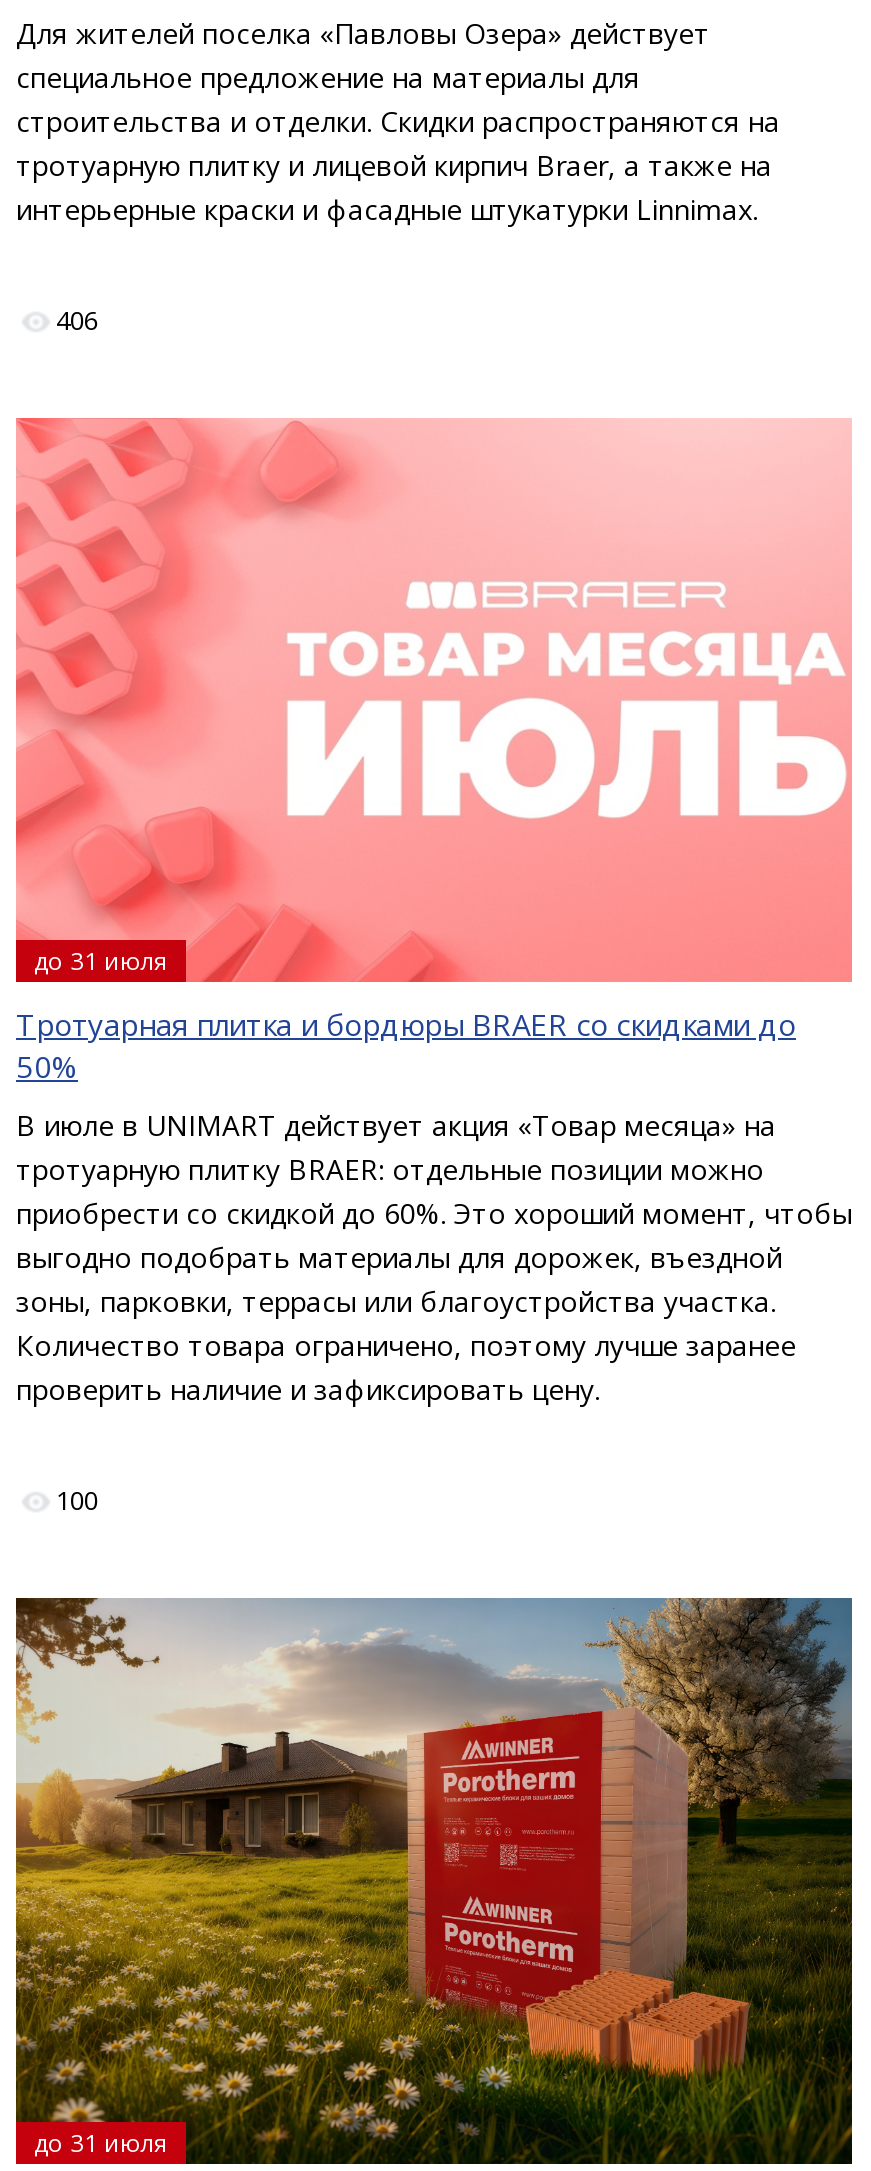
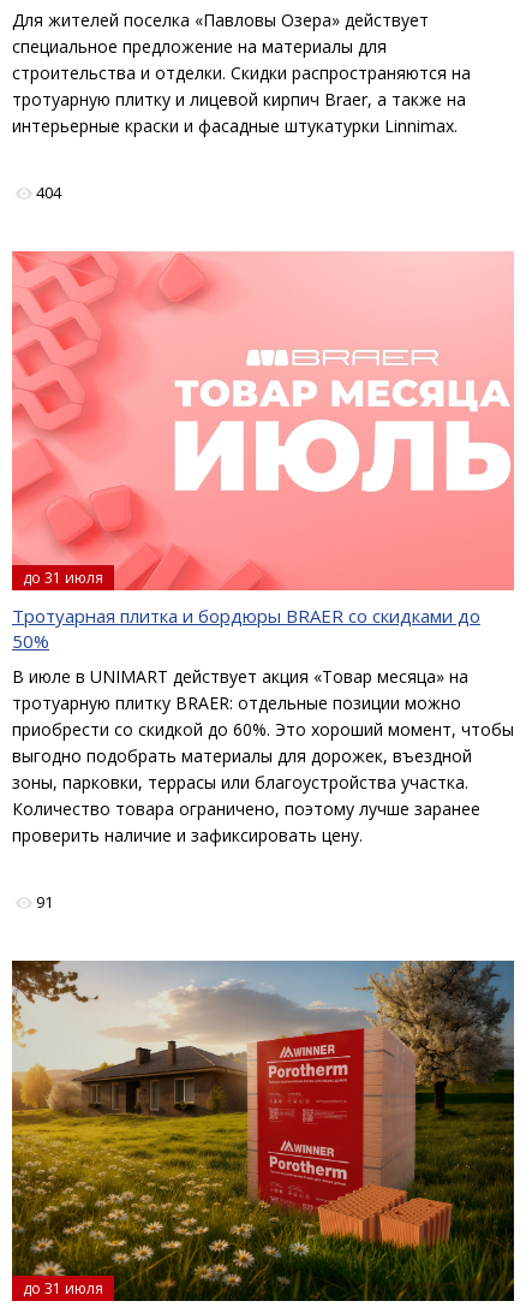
[56,301,98,337] 406 -> [36,181,61,203] 404
[56,1483,98,1519] 100 -> [36,891,53,913] 91

